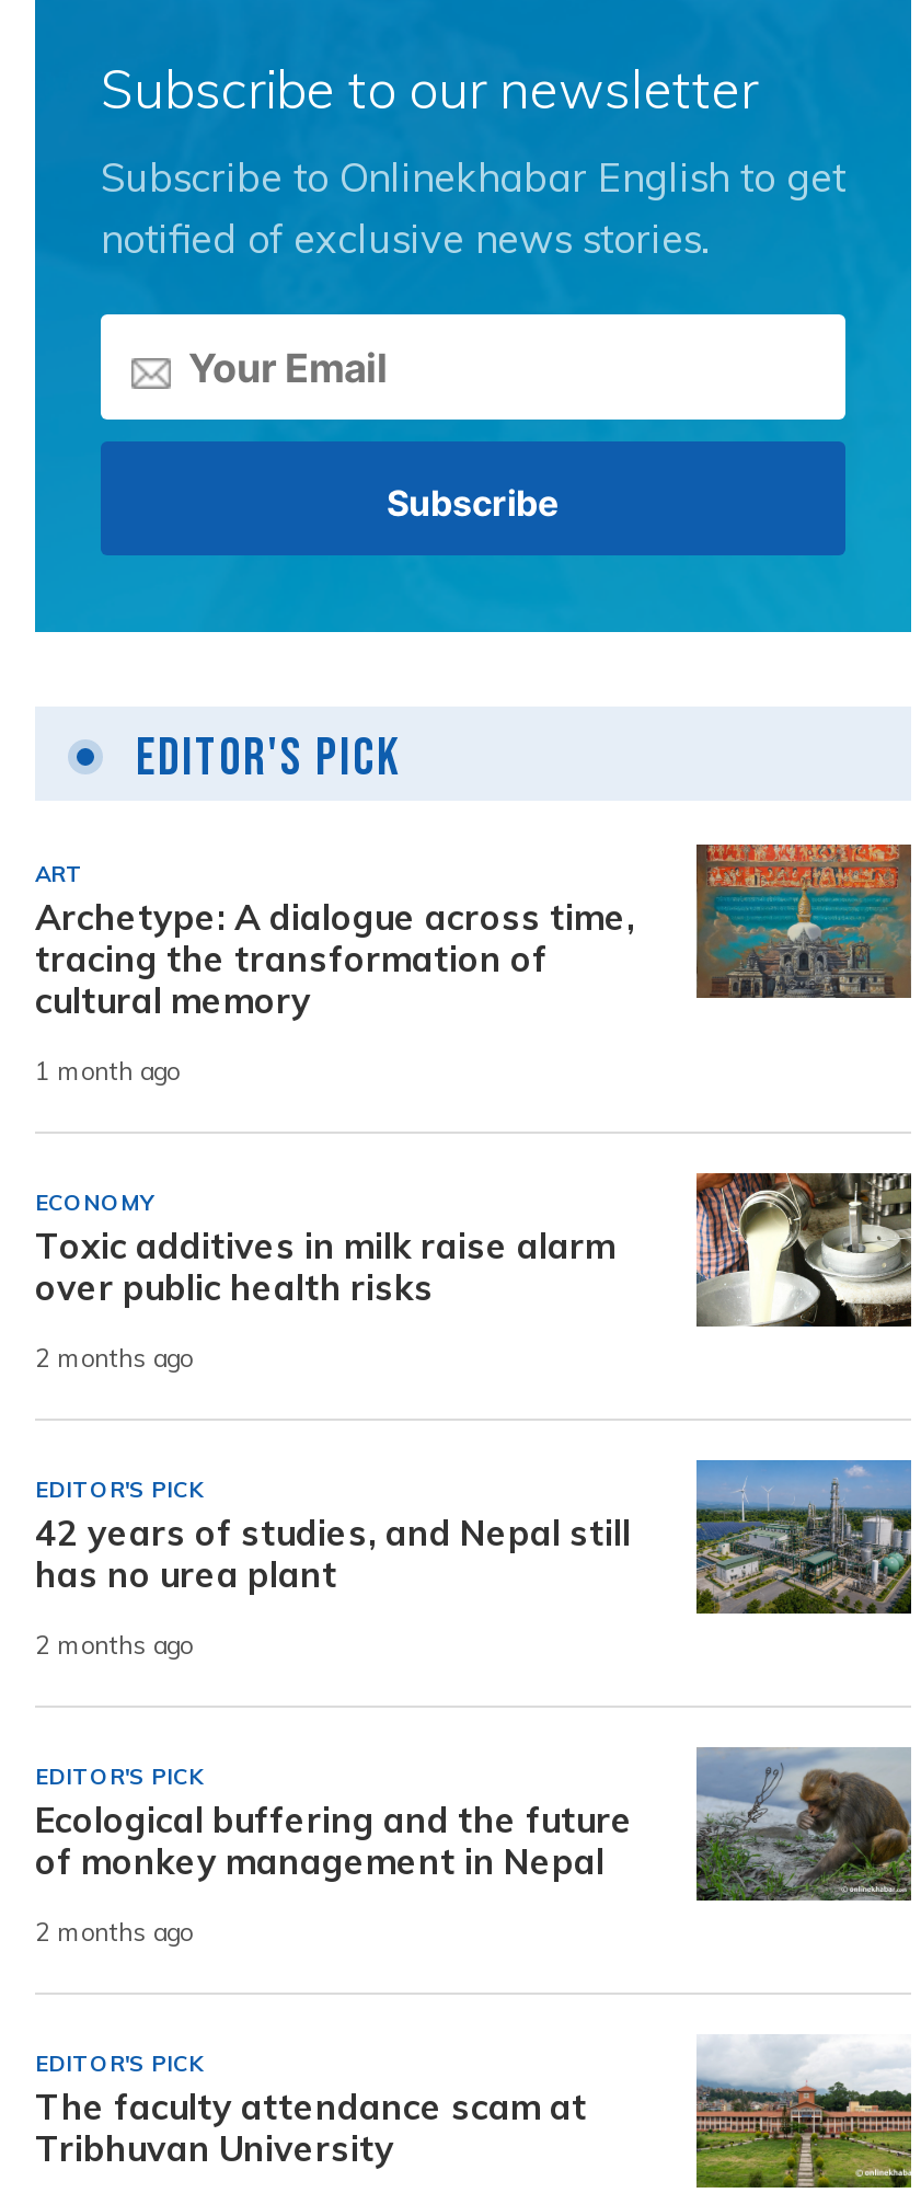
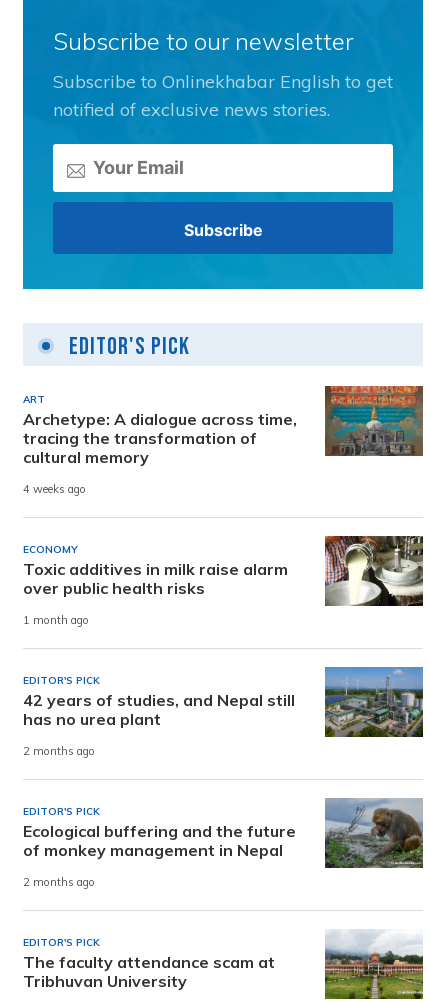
[35,1057,180,1088] 1 month ago -> [23,482,86,496] 4 weeks ago
[35,1344,193,1375] 2 months ago -> [23,613,89,627] 1 month ago

